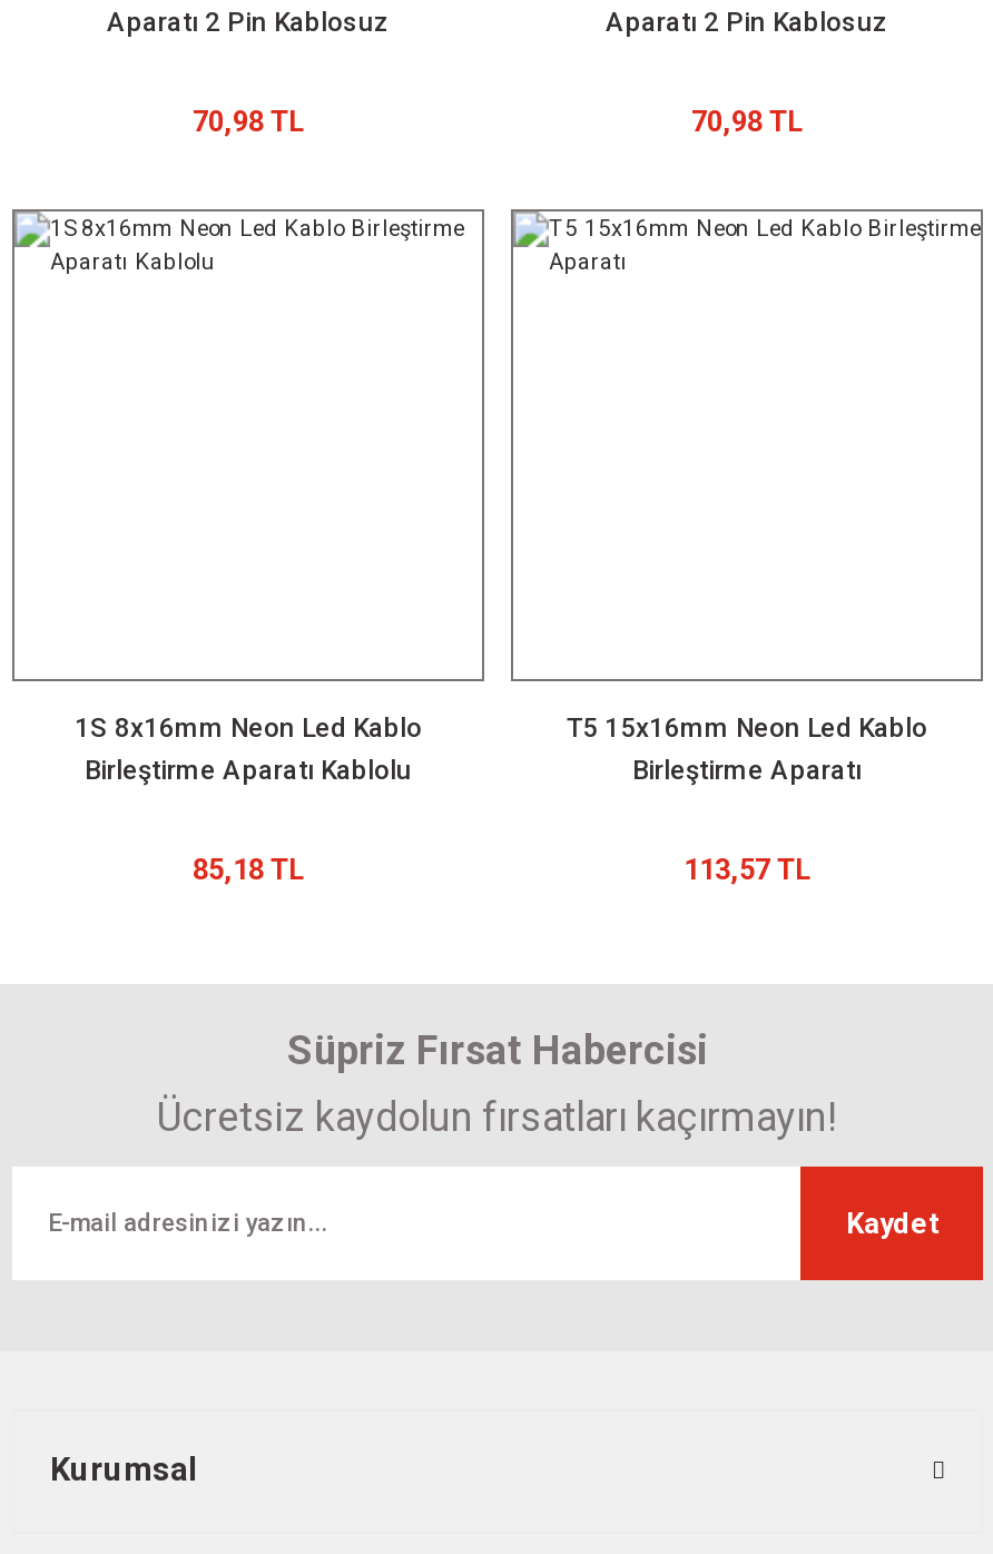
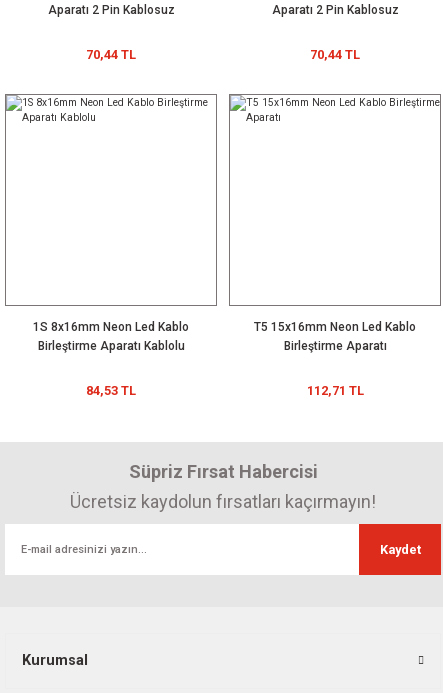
[193,105,304,138] 70,98 TL -> [86,47,136,62] 70,44 TL
[691,105,803,138] 70,98 TL -> [310,47,360,62] 70,44 TL
[193,853,304,886] 85,18 TL -> [86,383,136,398] 84,53 TL
[684,853,810,886] 113,57 TL -> [306,383,363,398] 112,71 TL

